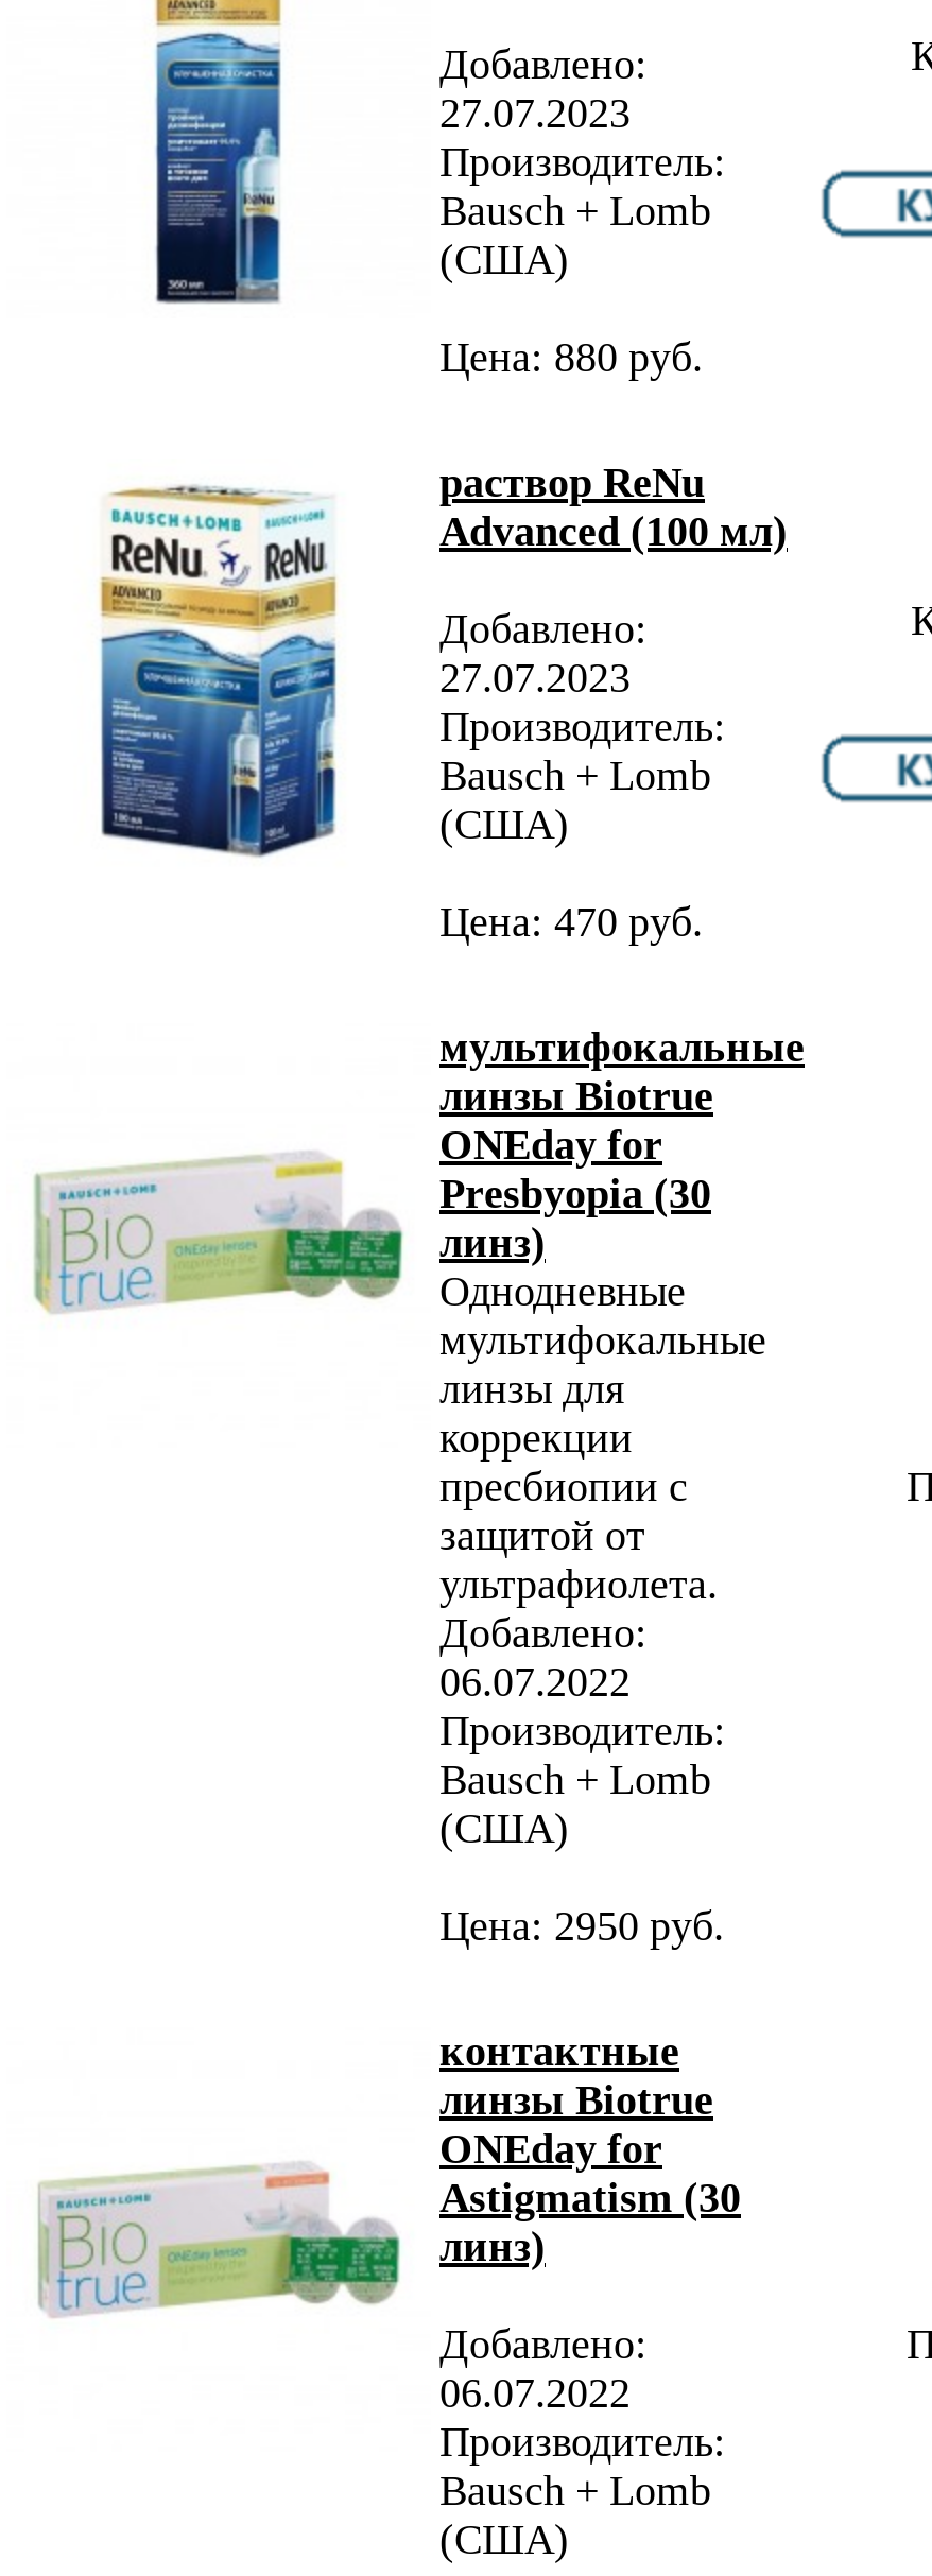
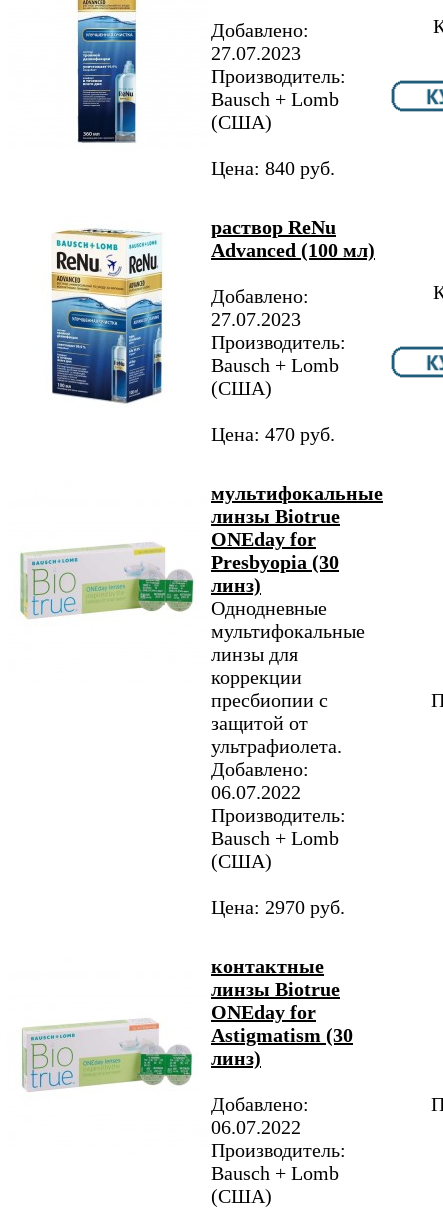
[439,333,703,380] Цена: 880 руб. -> [211,157,335,179] Цена: 840 руб.
[439,1902,724,1949] Цена: 2950 руб. -> [211,896,345,918] Цена: 2970 руб.

